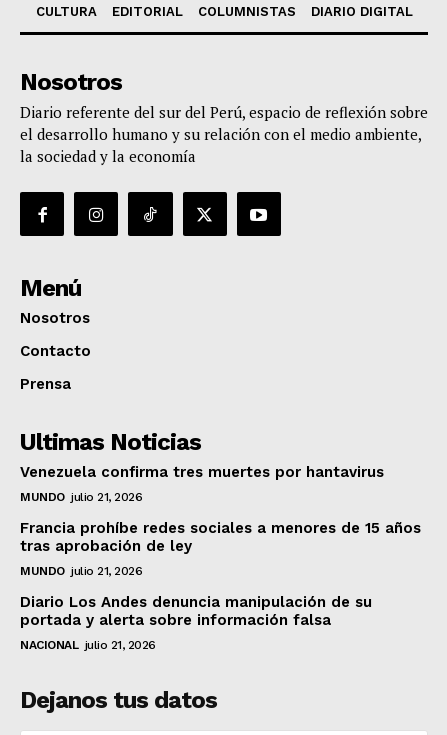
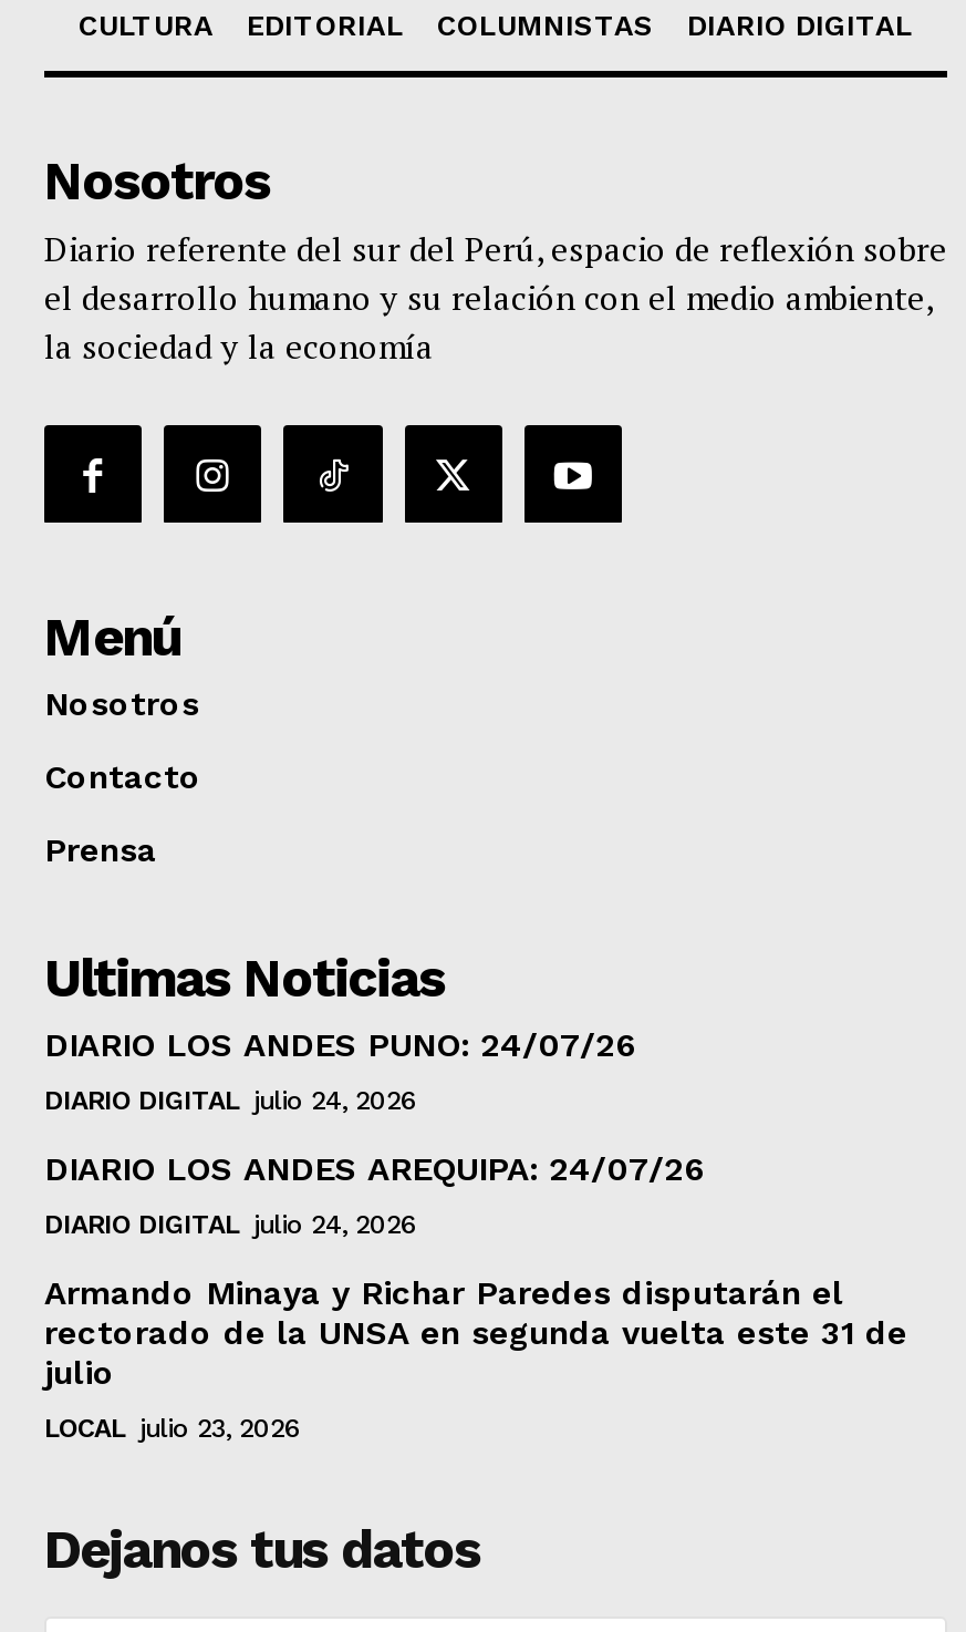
[20,463,384,481] Venezuela confirma tres muertes por hantavirus -> [44,1026,637,1066] DIARIO LOS ANDES PUNO: 24/07/26
[20,490,142,504] MUNDO julio 21, 2026 -> [44,1086,417,1117] DIARIO DIGITAL julio 24, 2026
[20,519,421,555] Francia prohíbe redes sociales a menores de 15 años | tras aprobación de ley -> [44,1150,706,1190] DIARIO LOS ANDES AREQUIPA: 24/07/26
[20,564,142,578] MUNDO julio 21, 2026 -> [44,1210,417,1241] DIARIO DIGITAL julio 24, 2026
[20,593,372,629] Diario Los Andes denuncia manipulación de su | portada y alerta sobre información falsa -> [44,1274,907,1394] Armando Minaya y Richar Paredes disputarán el | rectorado de la UNSA en segunda vuelta este 31 de | julio
[20,638,155,652] NACIONAL julio 21, 2026 -> [44,1413,301,1444] LOCAL julio 23, 2026

